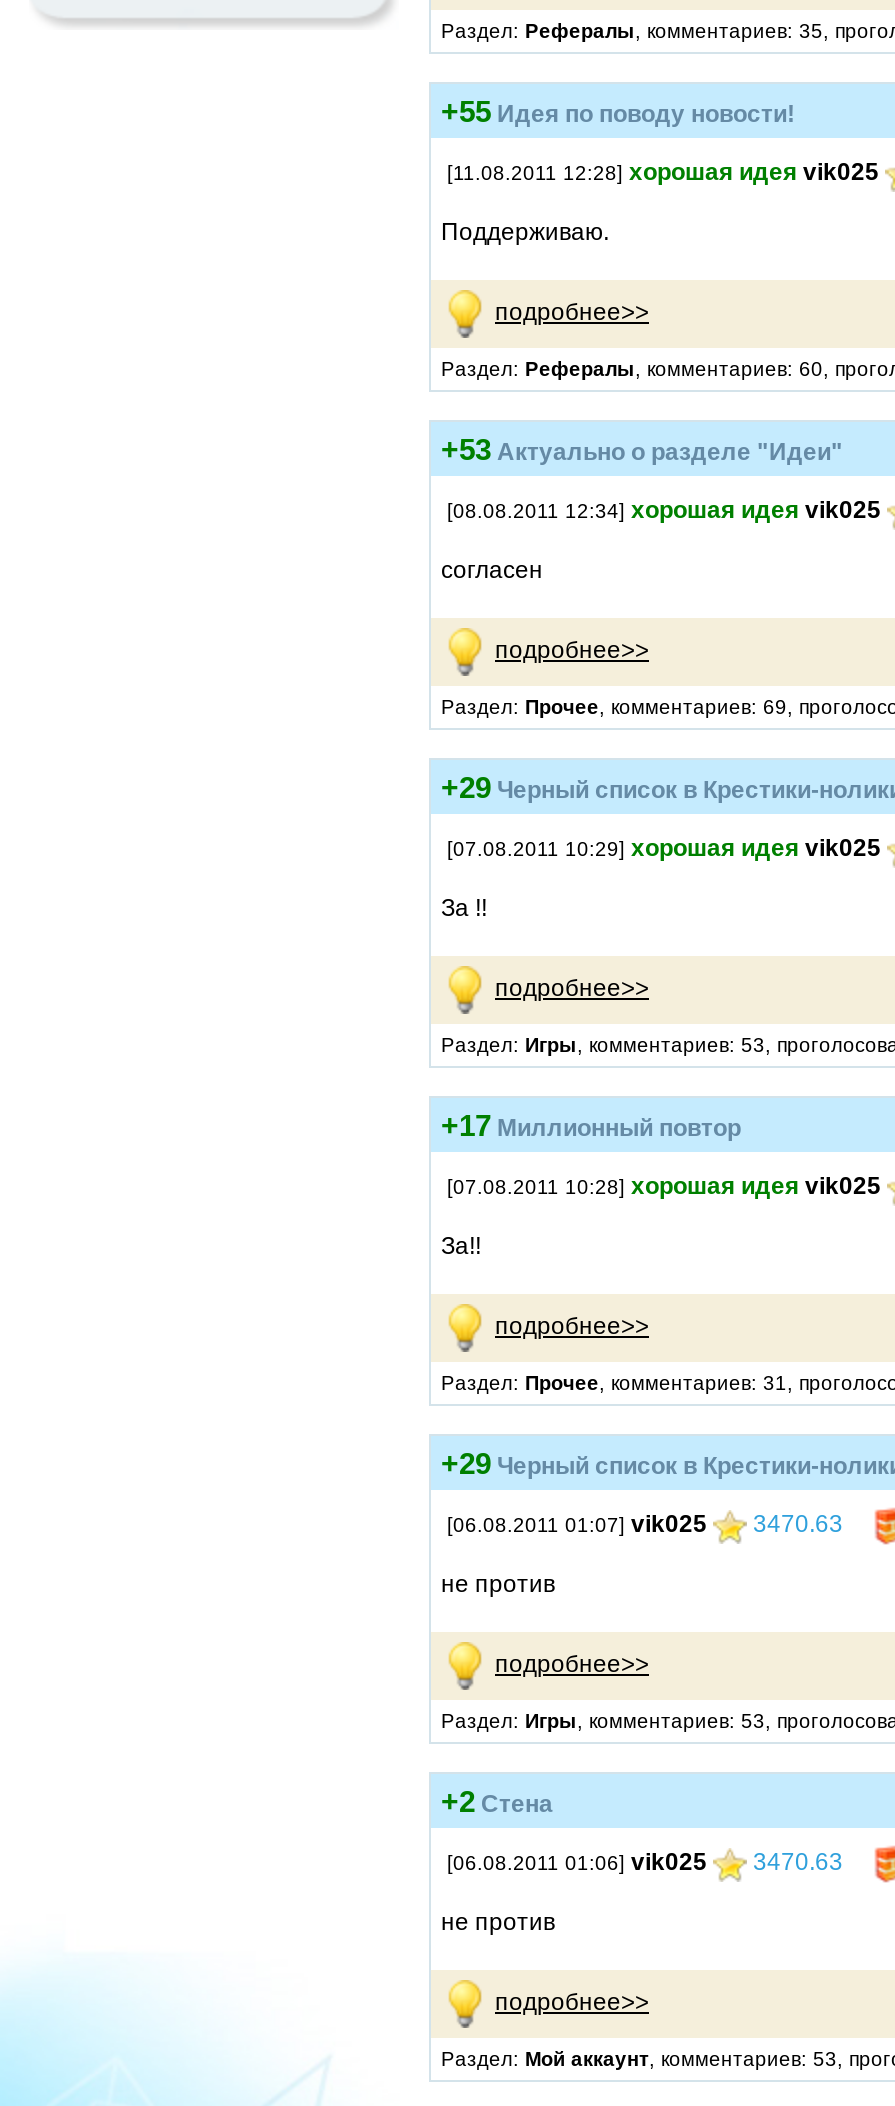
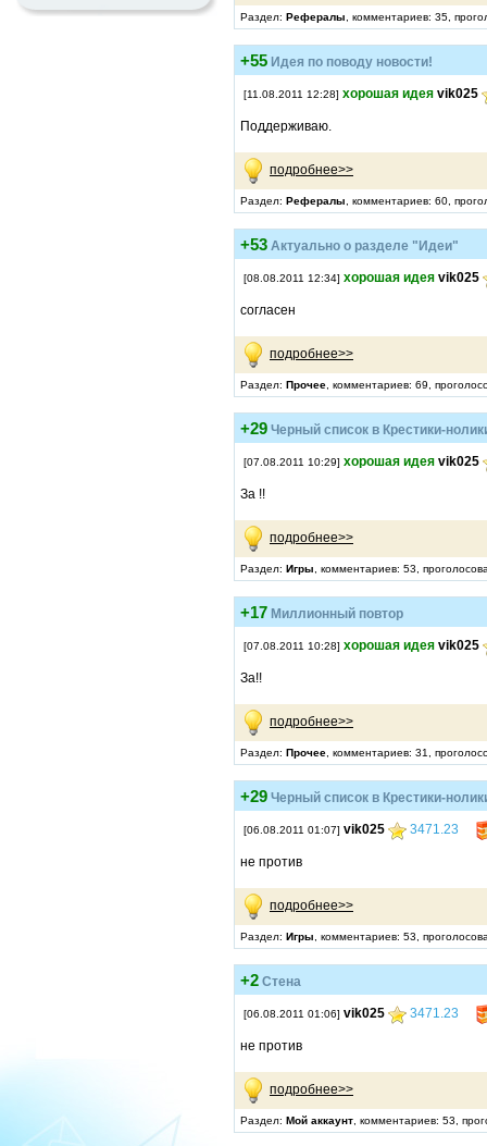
[447,1510,843,1538] [06.08.2011 01:07] vik025 3470.63 -> [243,822,459,837] [06.08.2011 01:07] vik025 3471.23
[447,1848,843,1876] [06.08.2011 01:06] vik025 3470.63 -> [243,1006,459,1021] [06.08.2011 01:06] vik025 3471.23

